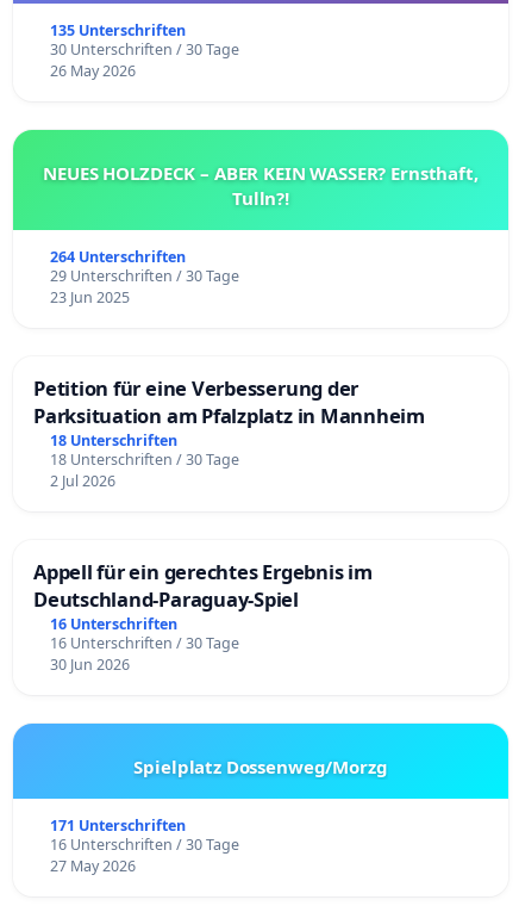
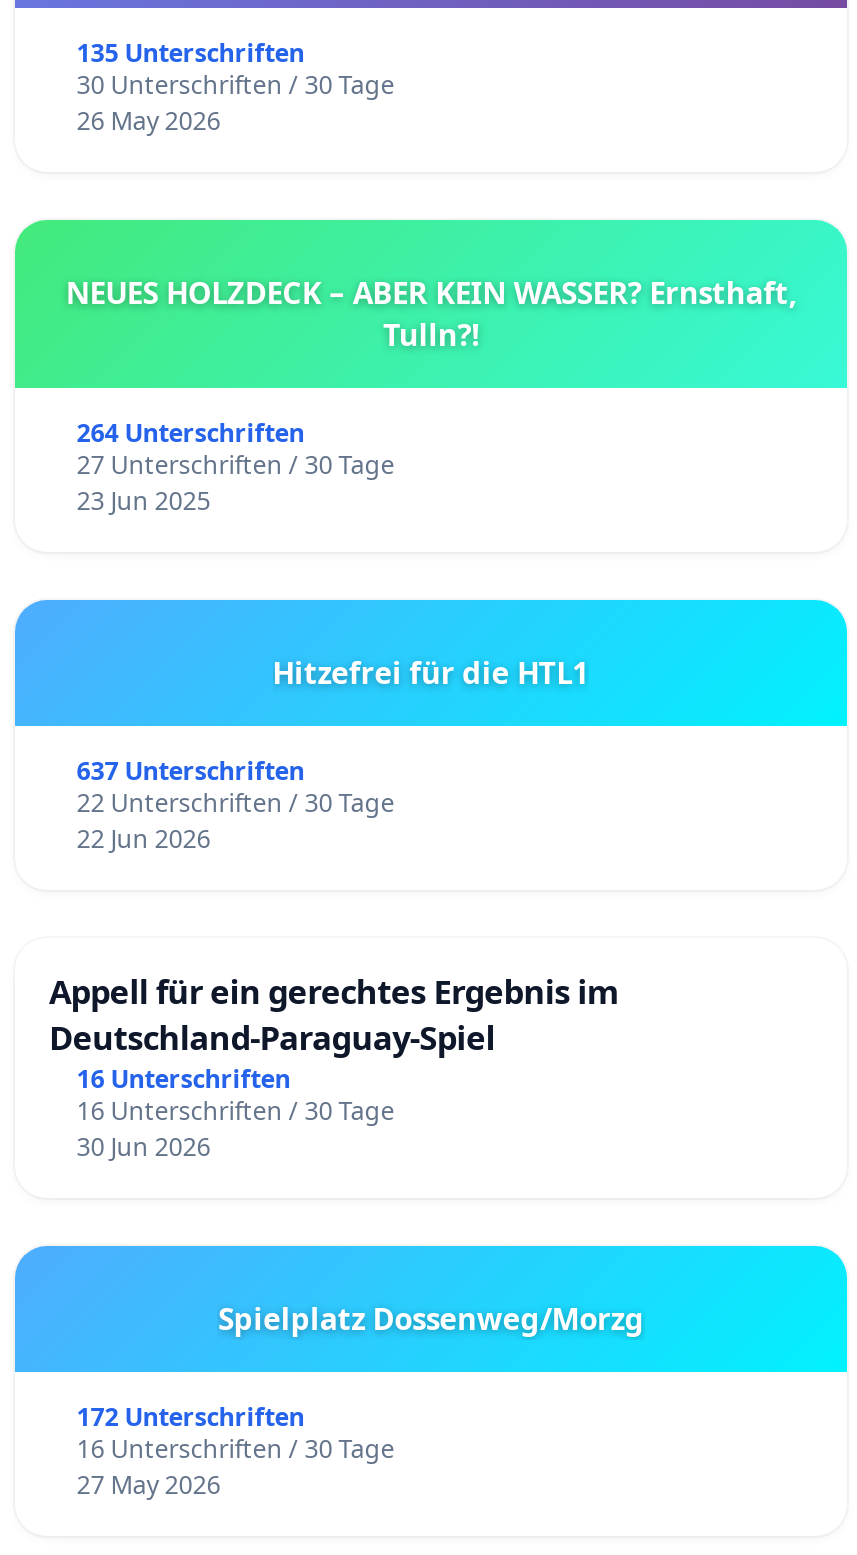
[50,266,239,286] 29 Unterschriften / 30 Tage -> [77,448,395,482] 27 Unterschriften / 30 Tage
[33,374,425,491] Petition für eine Verbesserung der | Parksituation am Pfalzplatz in Mannheim | 18 Unterschriften | 18 Unterschriften / 30 Tage | 2 Jul 2026 -> [77,652,590,856] Hitzefrei für die HTL1 | 637 Unterschriften | 22 Unterschriften / 30 Tage | 22 Jun 2026
[50,815,185,835] 171 Unterschriften -> [77,1400,305,1434] 172 Unterschriften

